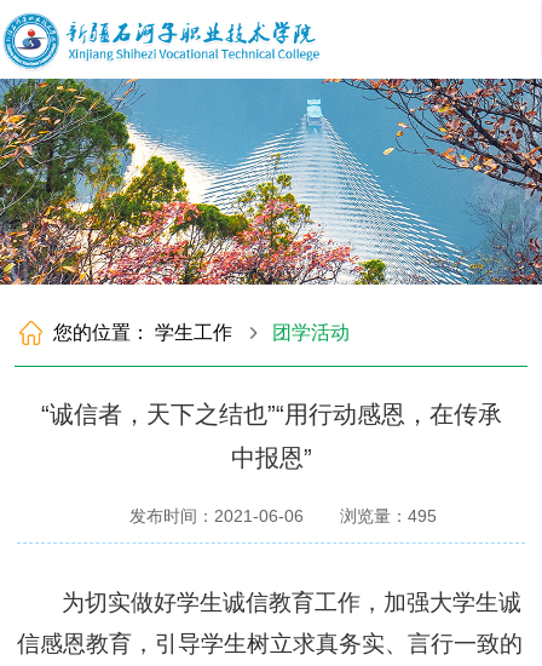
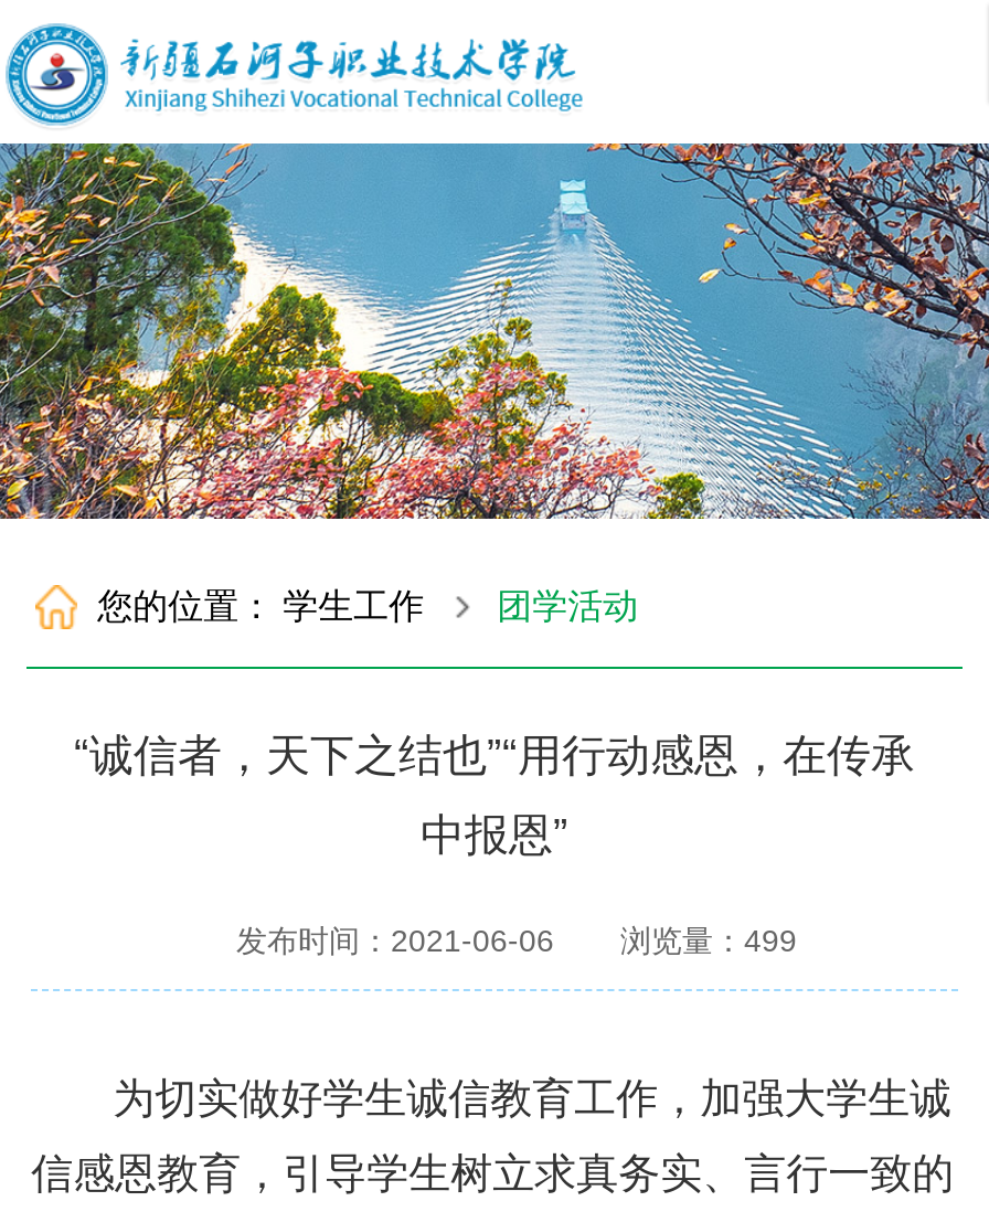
[129,506,437,526] 发布时间：2021-06-06 浏览量：495 -> [236,923,797,958] 发布时间：2021-06-06 浏览量：499

